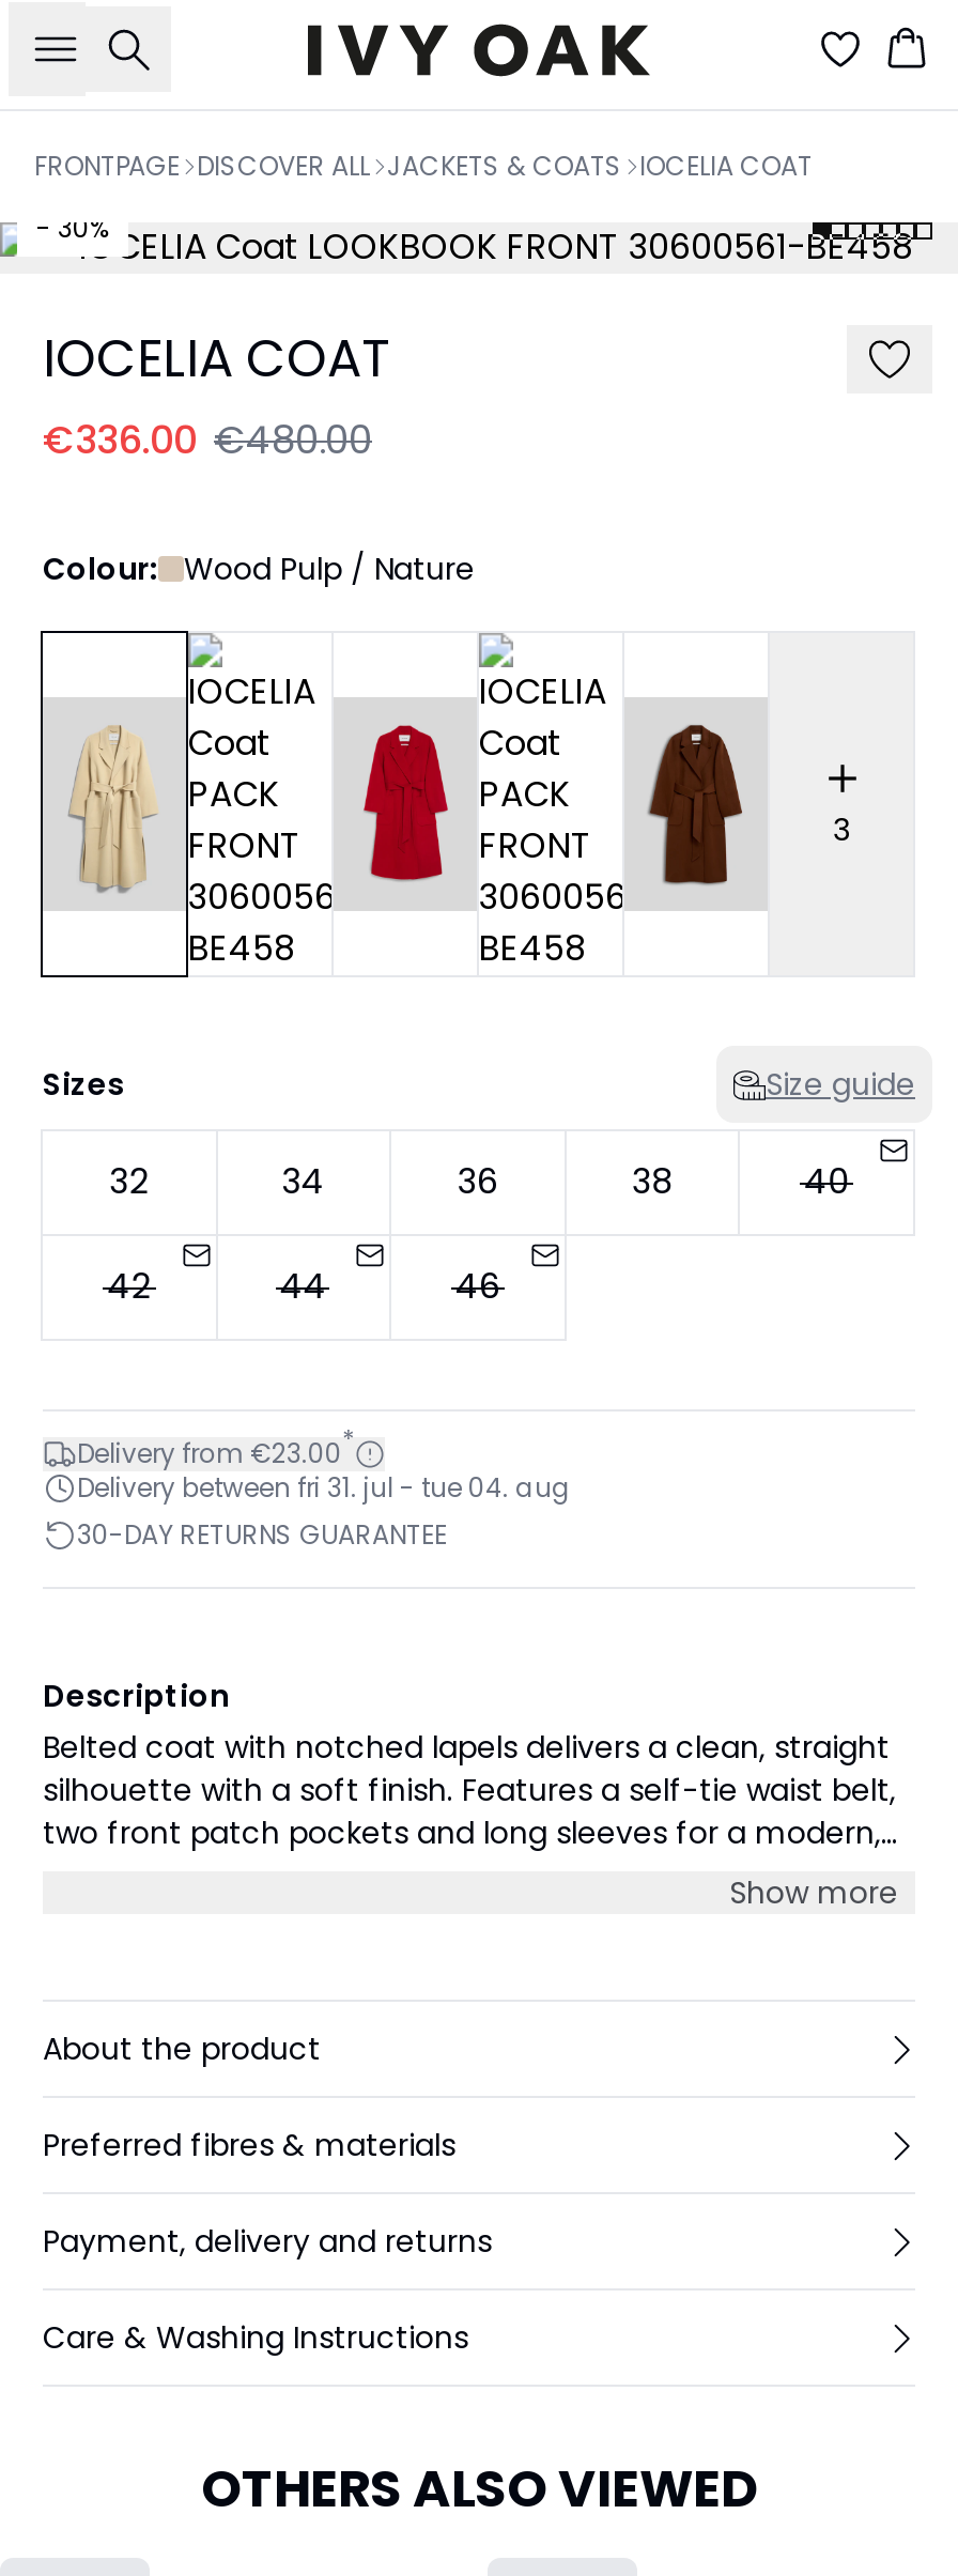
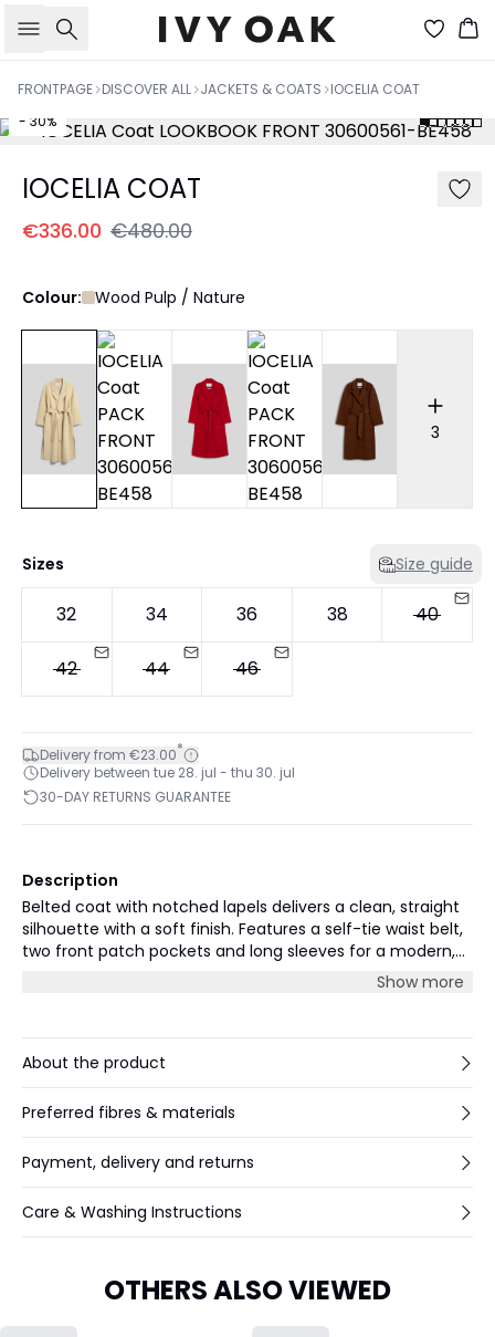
[77,1469,571,1506] Delivery between fri 31. jul - tue 04. aug -> [40,763,295,782] Delivery between tue 28. jul - thu 30. jul

